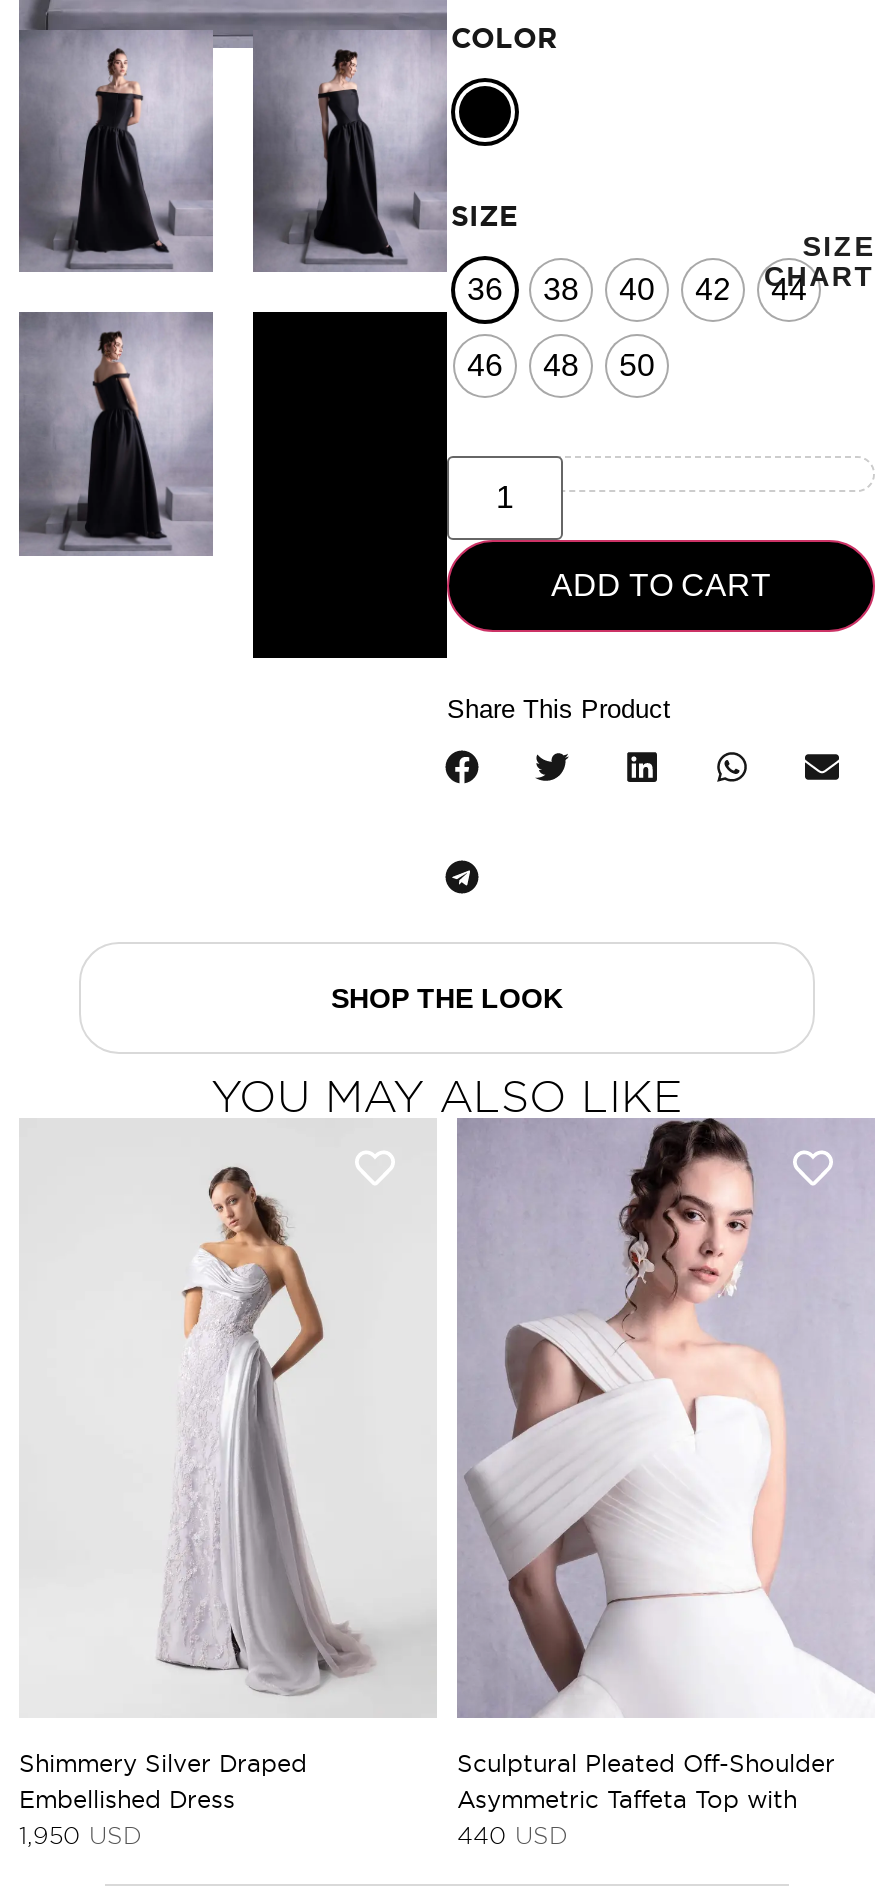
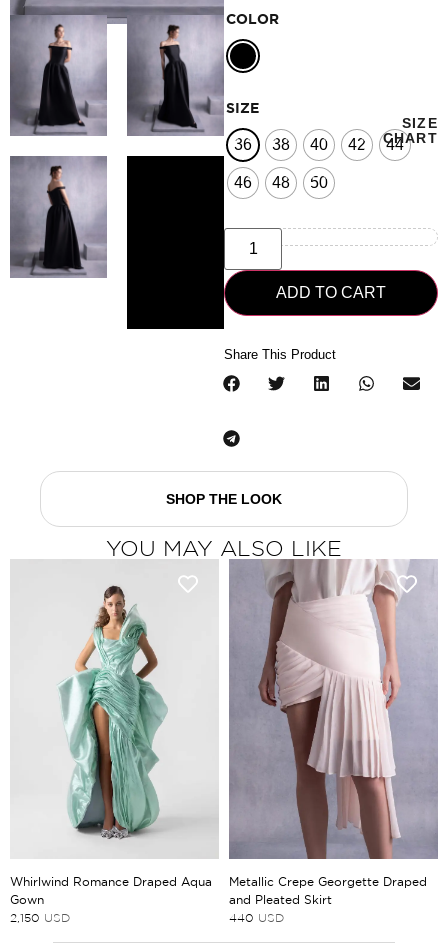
[457,1116,875,1813] [image] | Sculptural Pleated Off-Shoulder | Asymmetric Taffeta Top with -> [229,559,439,906] [image] | Metallic Crepe Georgette Draped | and Pleated Skirt
[19,1166,373,1849] [image] | Shimmery Silver Draped | Embellished Dress | 1,950 USD -> [10,584,212,924] [image] | Whirlwind Romance Draped Aqua | Gown | 2,150 USD

